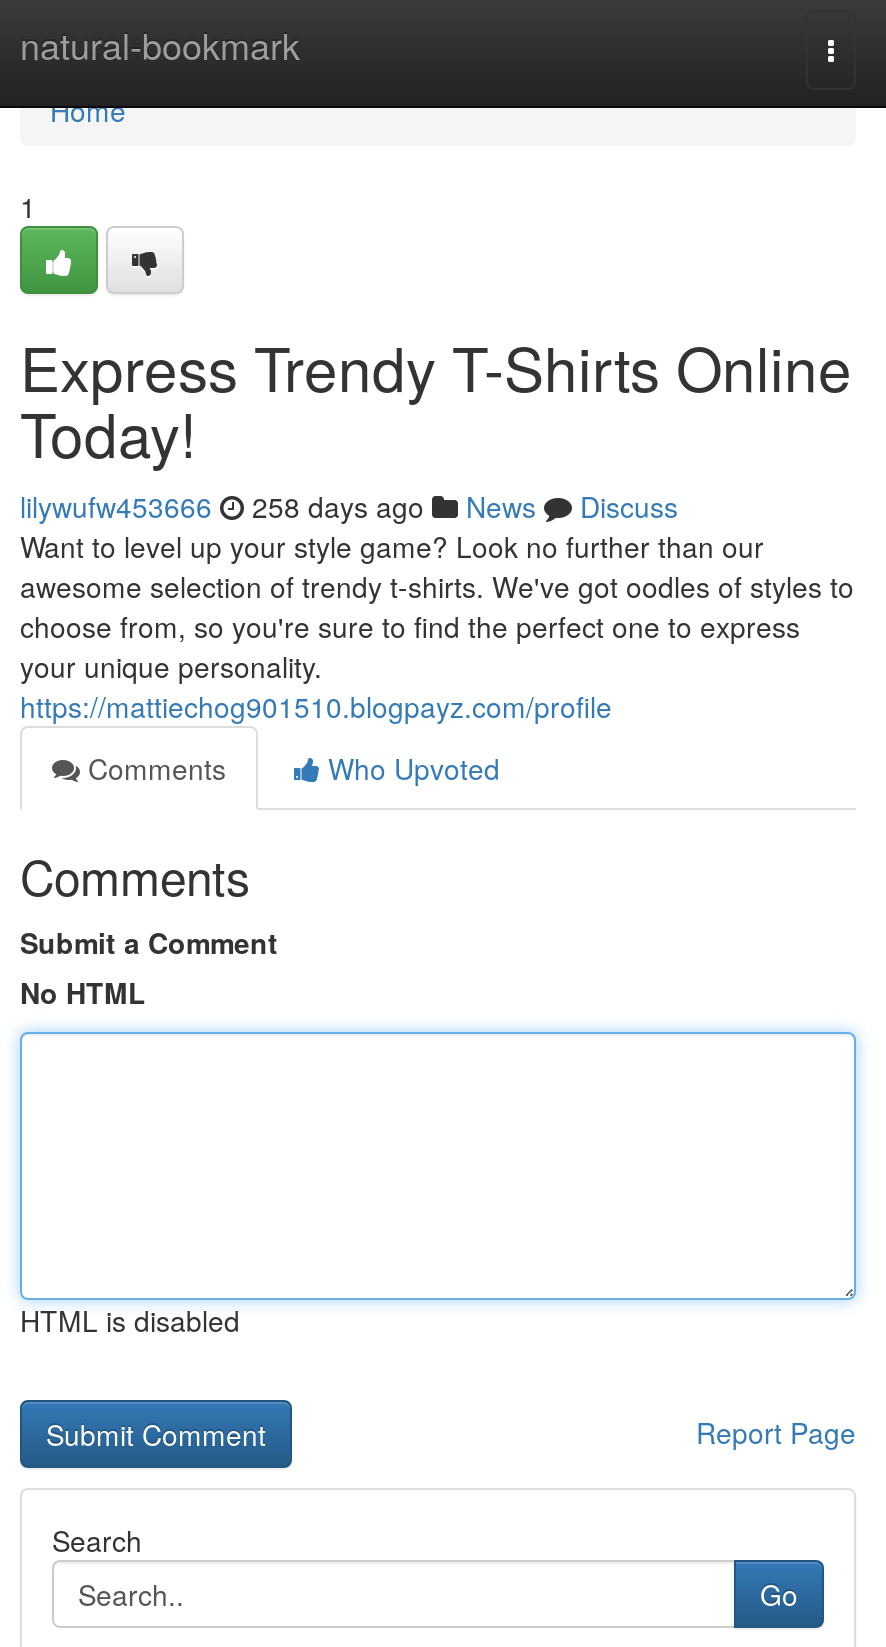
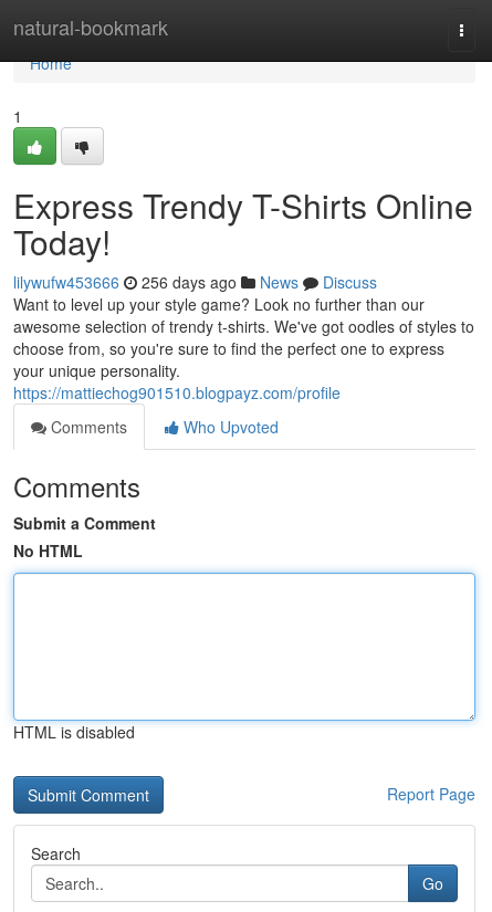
[20,486,678,526] lilywufw453666 258 days ago News Discuss -> [13,271,377,293] lilywufw453666 256 days ago News Discuss

